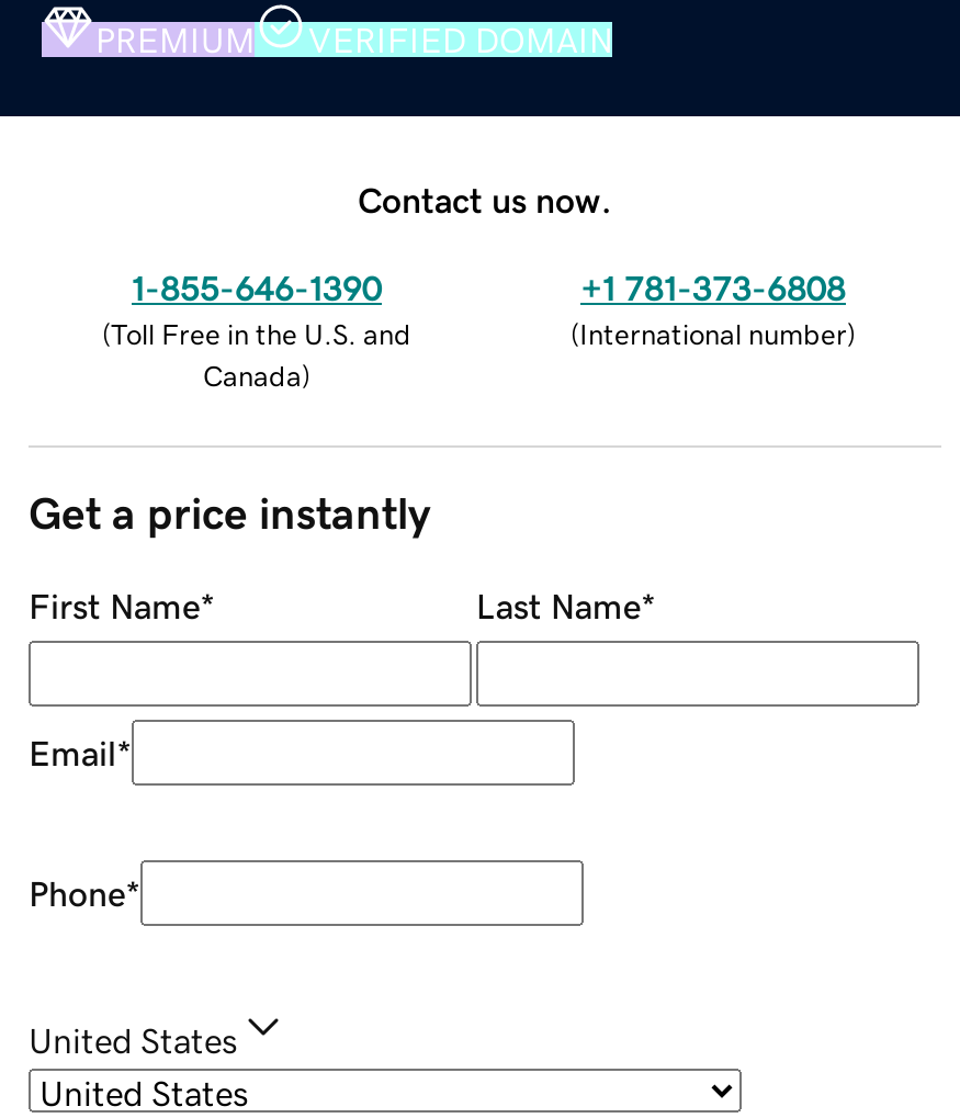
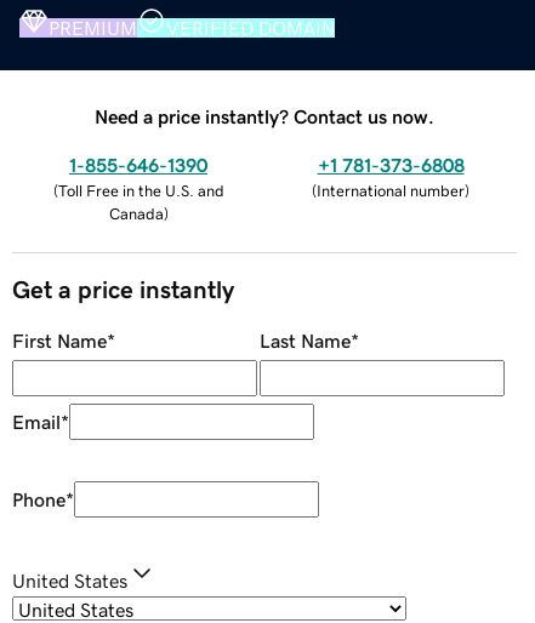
[358,181,612,216] Contact us now. -> [95,106,434,126] Need a price instantly? Contact us now.

